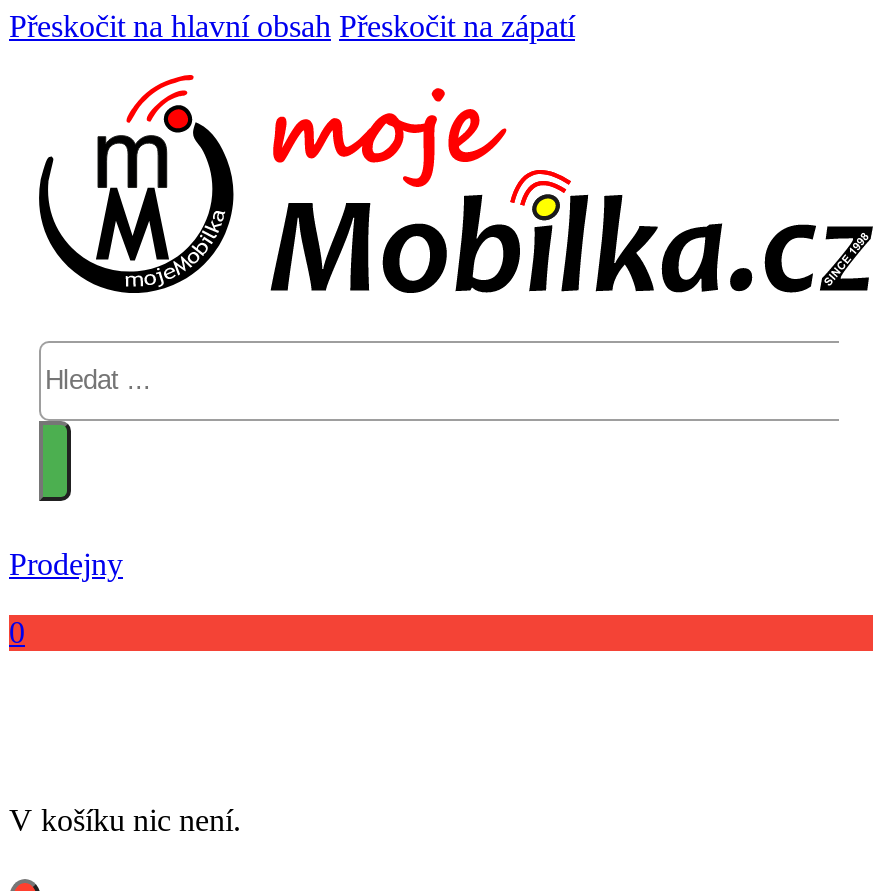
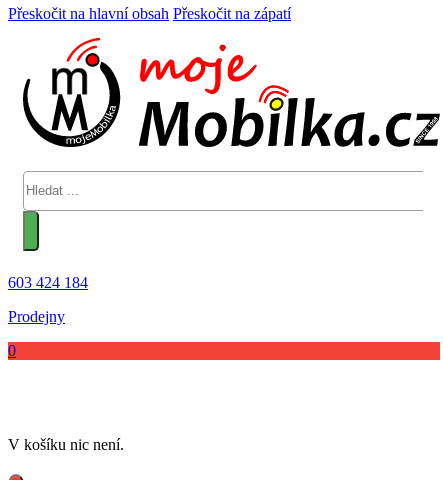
none -> [8,274,88,291] 603 424 184

